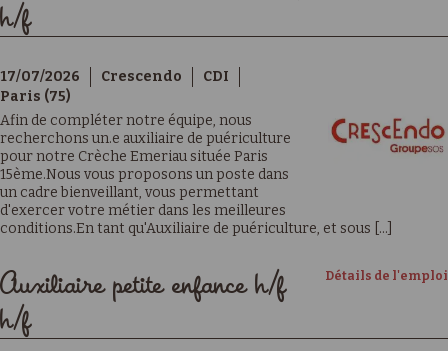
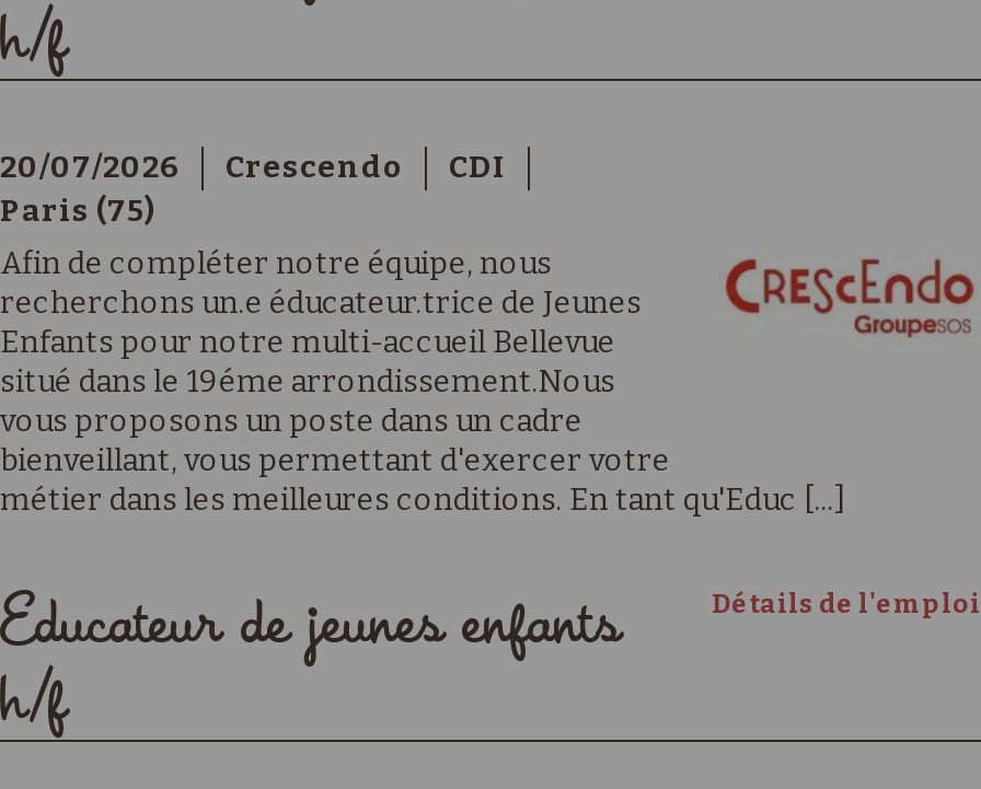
[0,68,229,85] 17/07/2026 Crescendo CDI -> [0,149,506,186] 20/07/2026 Crescendo CDI
[0,130,393,237] recherchons un.e auxiliaire de puériculture | pour notre Crèche Emeriau située Paris | 15ème.Nous vous proposons un poste dans | un cadre bienveillant, vous permettant | d'exercer votre métier dans les meilleures | conditions.En tant qu'Auxiliaire de puériculture, et sous [...] -> [0,285,845,519] recherchons un.e éducateur.trice de Jeunes | Enfants pour notre multi-accueil Bellevue | situé dans le 19éme arrondissement.Nous | vous proposons un poste dans un cadre | bienveillant, vous permettant d'exercer votre | métier dans les meilleures conditions. En tant qu'Educ [...]
[0,272,285,299] Auxiliaire petite enfance h/f -> [0,595,620,654] Educateur de jeunes enfants

